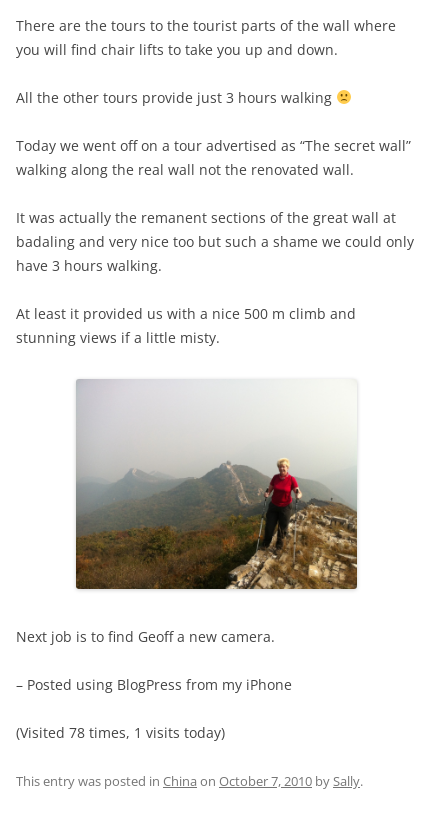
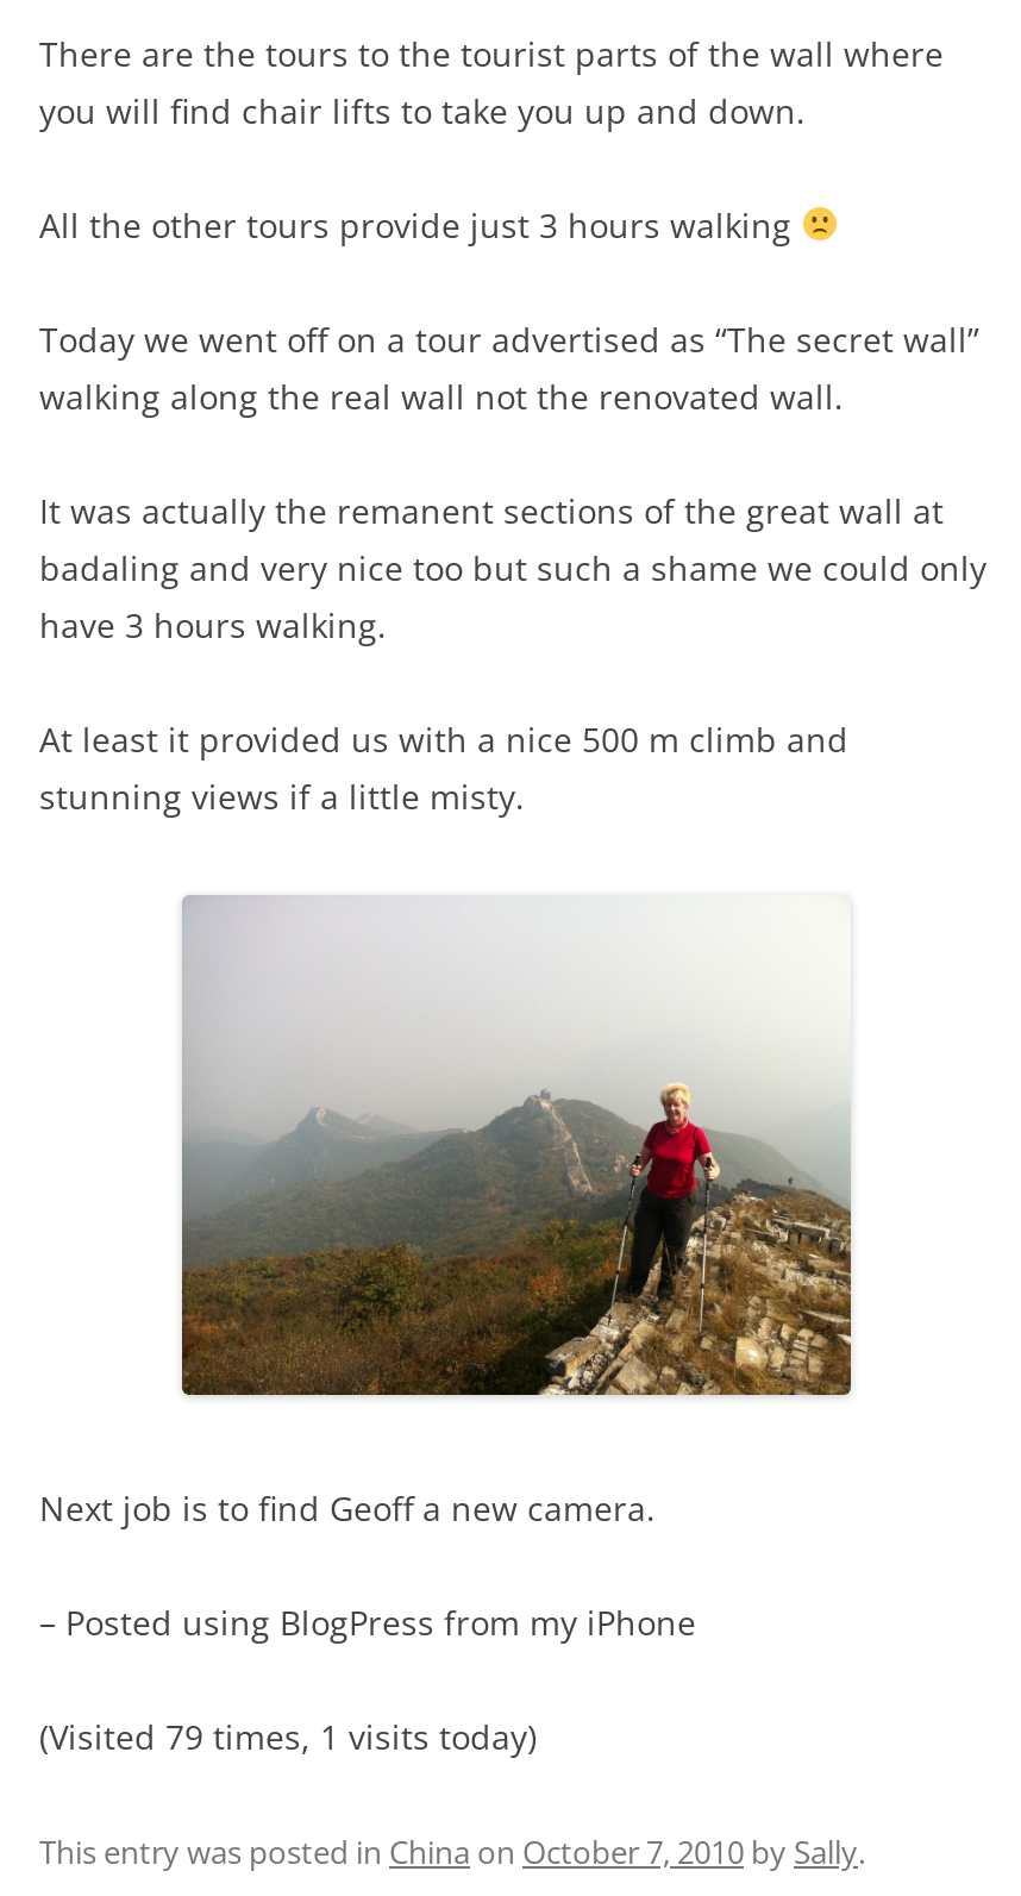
[16,723,225,742] (Visited 78 times, 1 visits today) -> [39,1714,537,1760] (Visited 79 times, 1 visits today)

